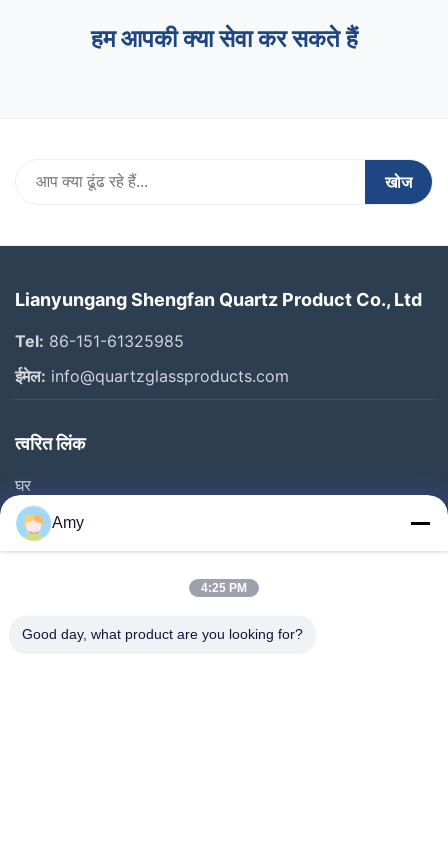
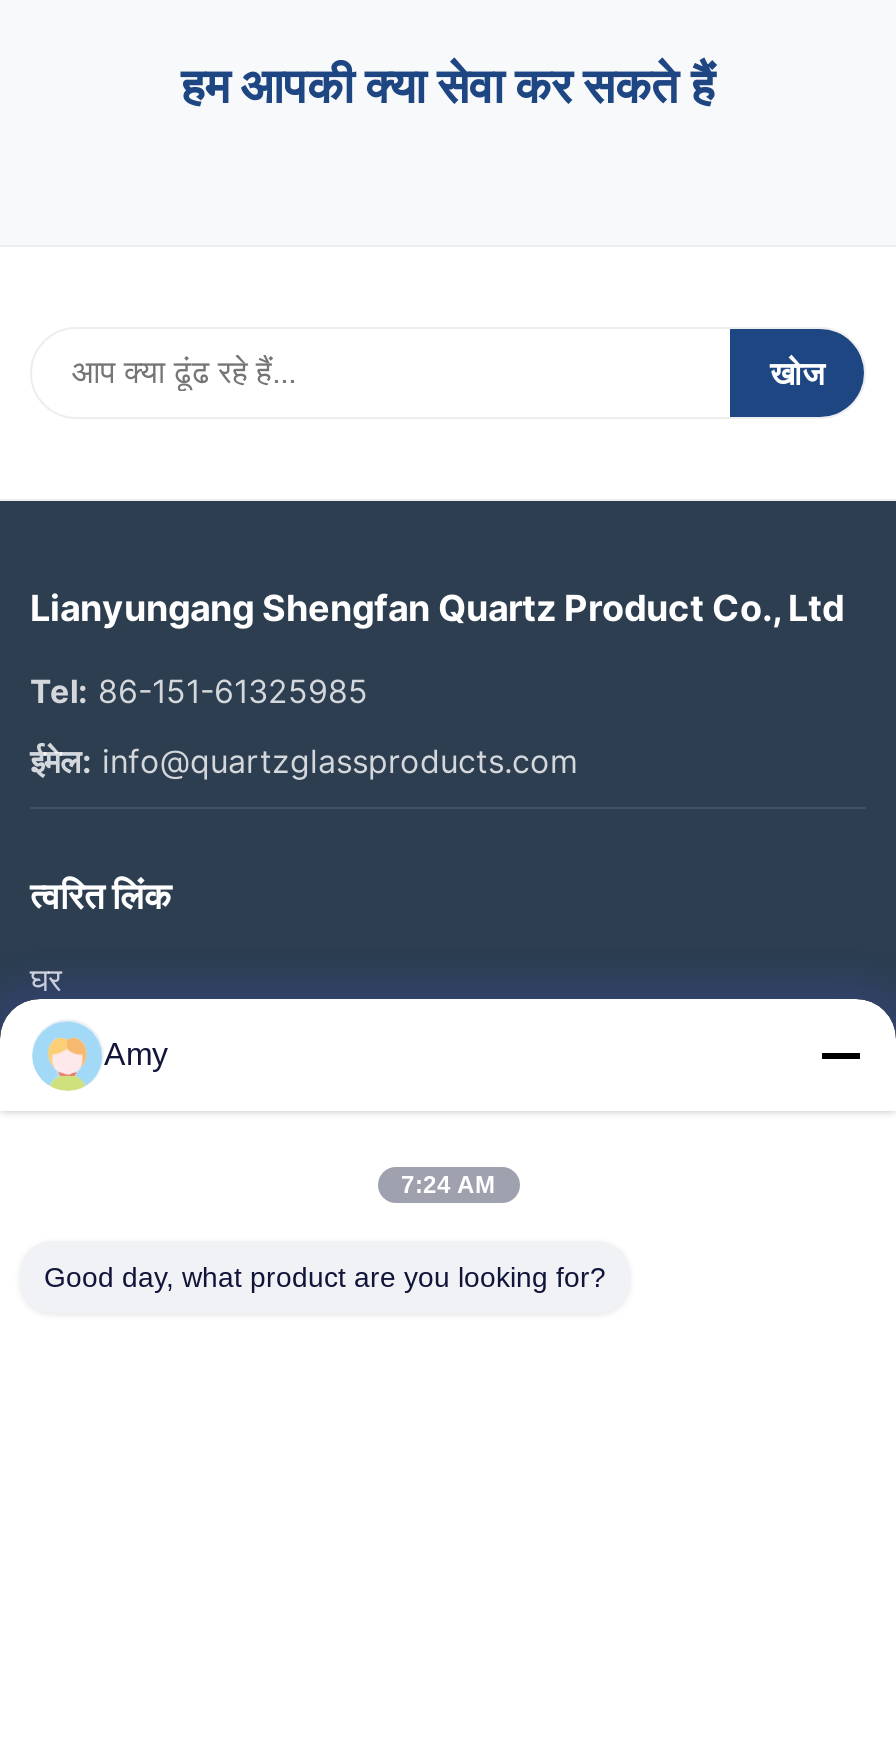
[201,581,247,595] 4:25 PM -> [401,1171,495,1199] 7:24 AM

